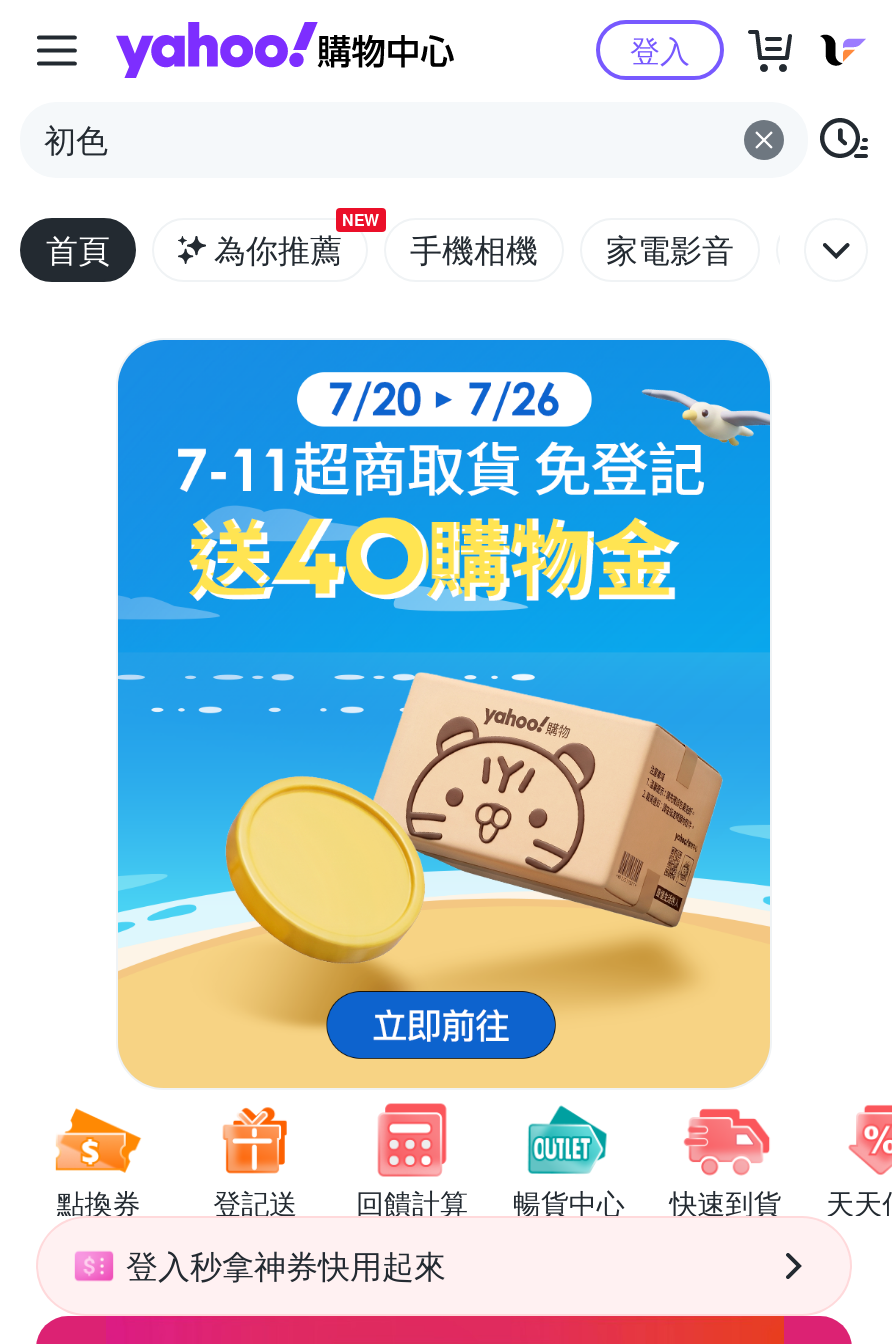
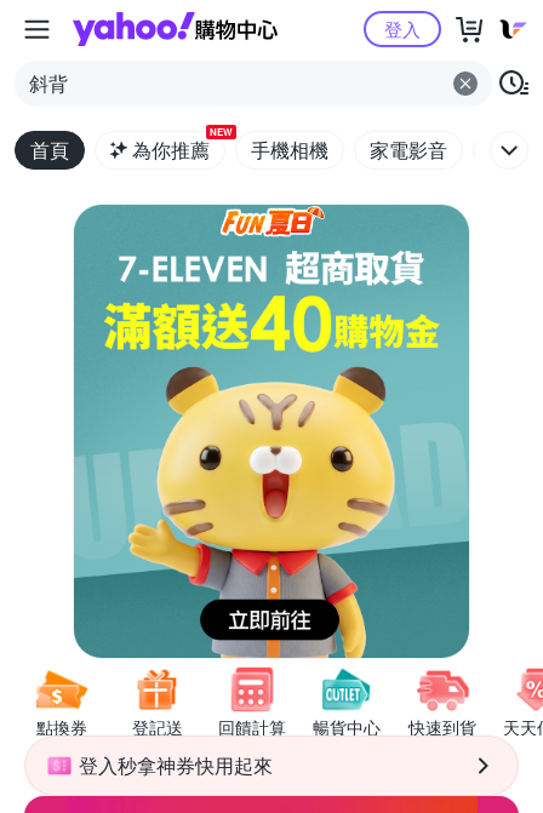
[44,116,108,162] 初色 -> [29,69,68,97] 斜背
[116,340,772,1090] [image] -> [73,205,470,659] [image]

